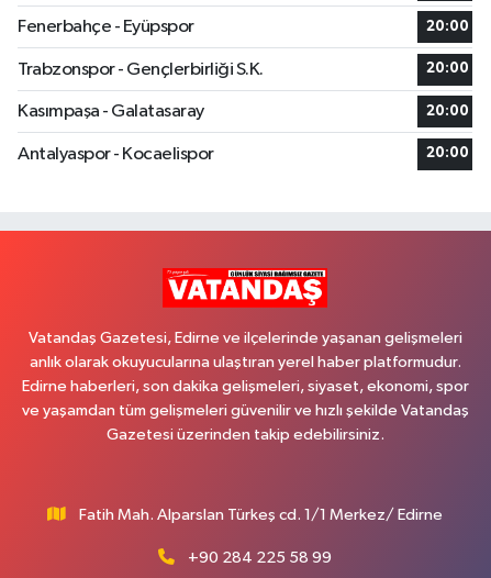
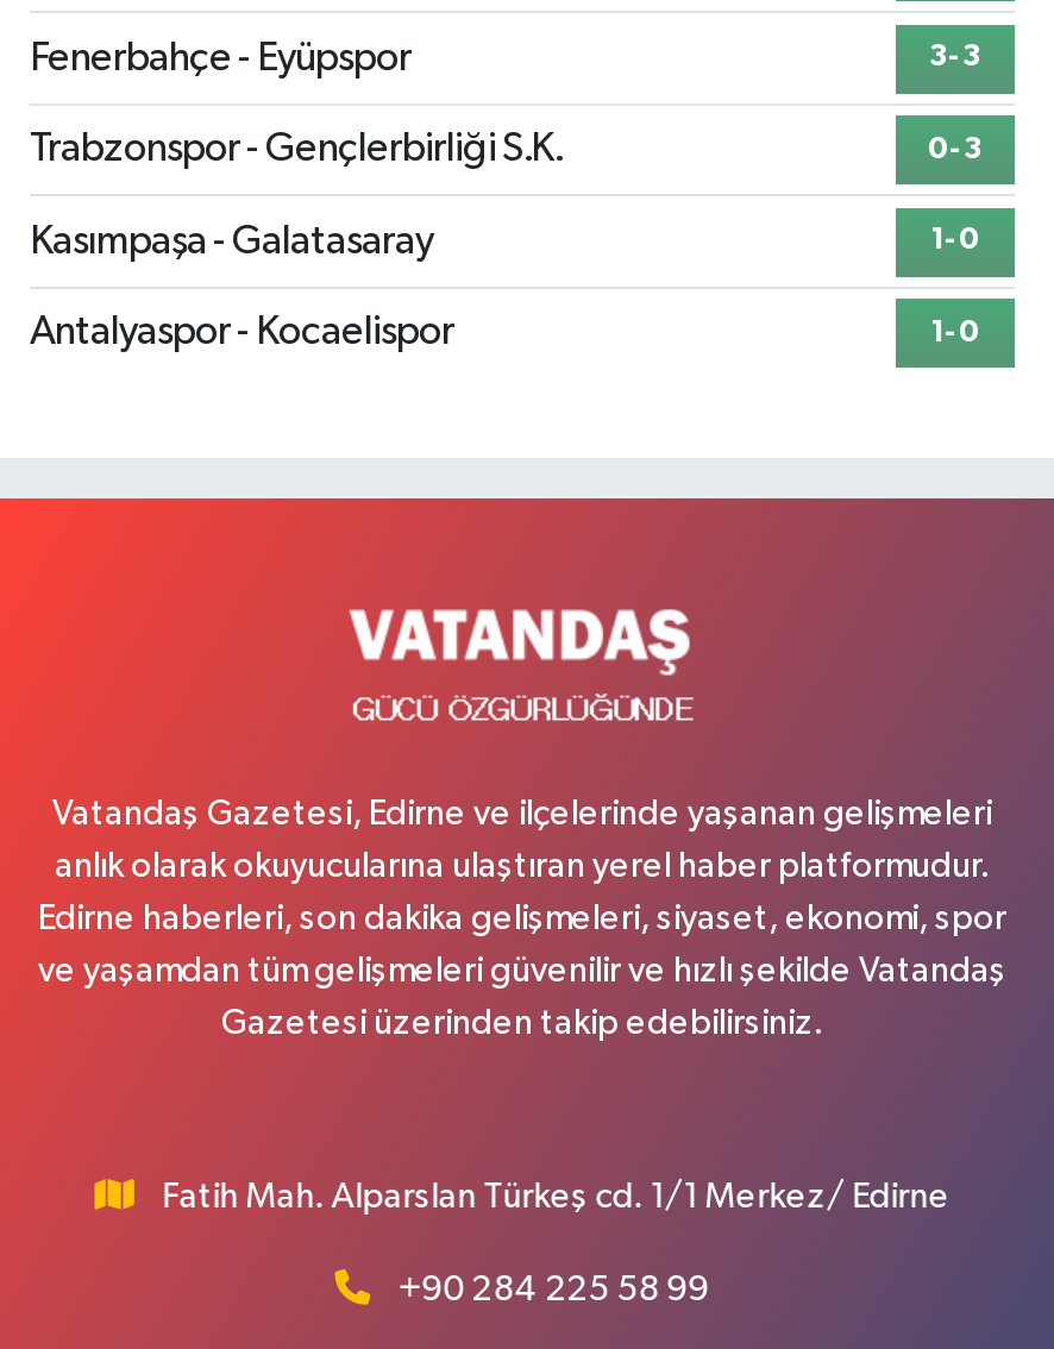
[427,19,469,34] 20:00 -> [929,42,981,73] 3-3
[427,62,469,76] 20:00 -> [928,133,983,164] 0-3
[427,104,469,118] 20:00 -> [930,225,980,256] 1-0
[427,146,469,161] 20:00 -> [930,317,980,348] 1-0
[163,268,328,309] [image] -> [349,607,701,749] [image]

